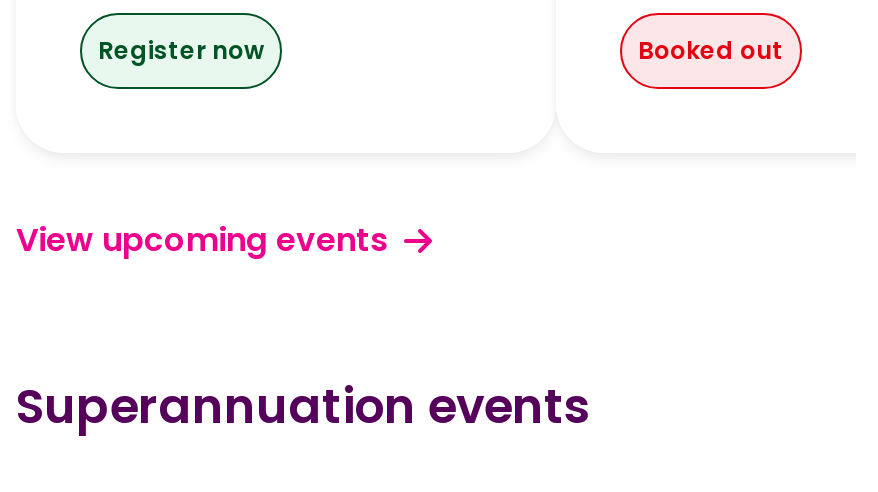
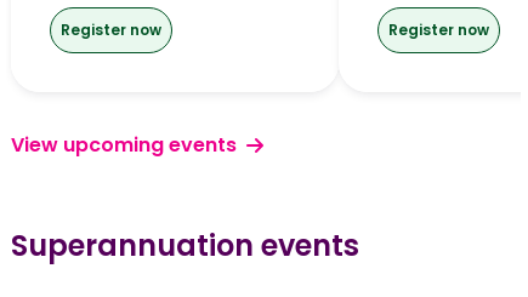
[638,33,784,67] Booked out -> [388,19,489,40] Register now

